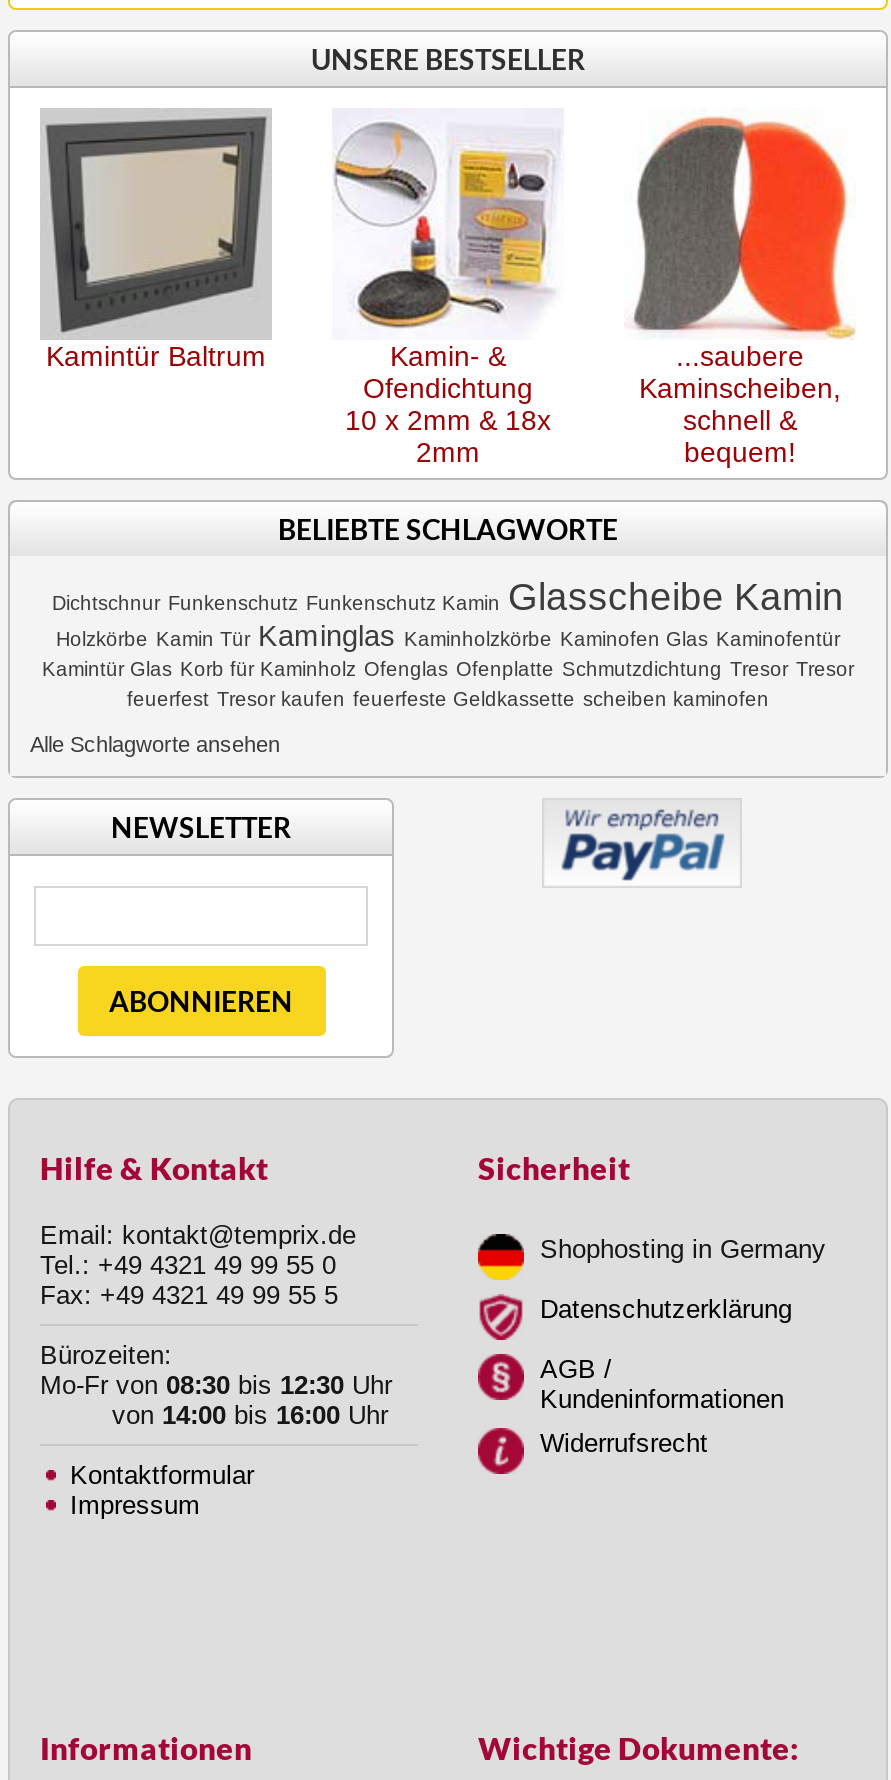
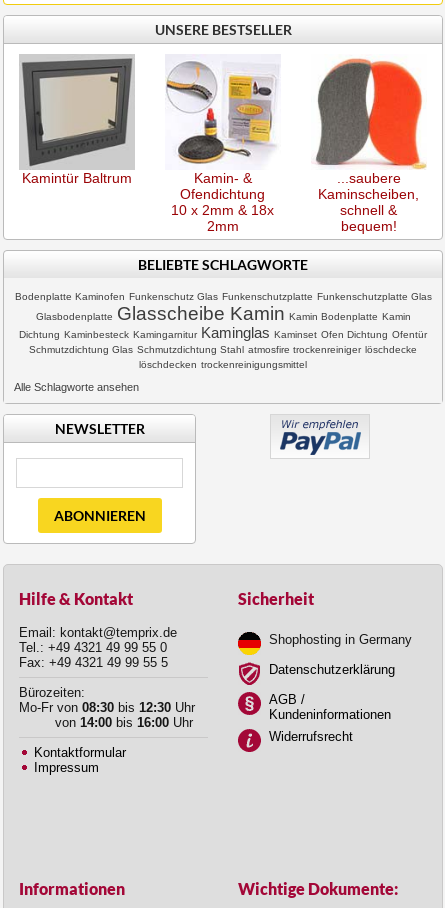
[42,576,854,710] Dichtschnur Funkenschutz Funkenschutz Kamin Glasscheibe Kamin | Holzkörbe Kamin Tür Kaminglas Kaminholzkörbe Kaminofen Glas Kaminofentür | Kamintür Glas Korb für Kaminholz Ofenglas Ofenplatte Schmutzdichtung Tresor Tresor | feuerfest Tresor kaufen feuerfeste Geldkassette scheiben kaminofen -> [14,291,431,370] Bodenplatte Kaminofen Funkenschutz Glas Funkenschutzplatte Funkenschutzplatte Glas | Glasbodenplatte Glasscheibe Kamin Kamin Bodenplatte Kamin | Dichtung Kaminbesteck Kamingarnitur Kaminglas Kaminset Ofen Dichtung Ofentür | Schmutzdichtung Glas Schmutzdichtung Stahl atmosfire trockenreiniger löschdecke | löschdecken trockenreinigungsmittel

